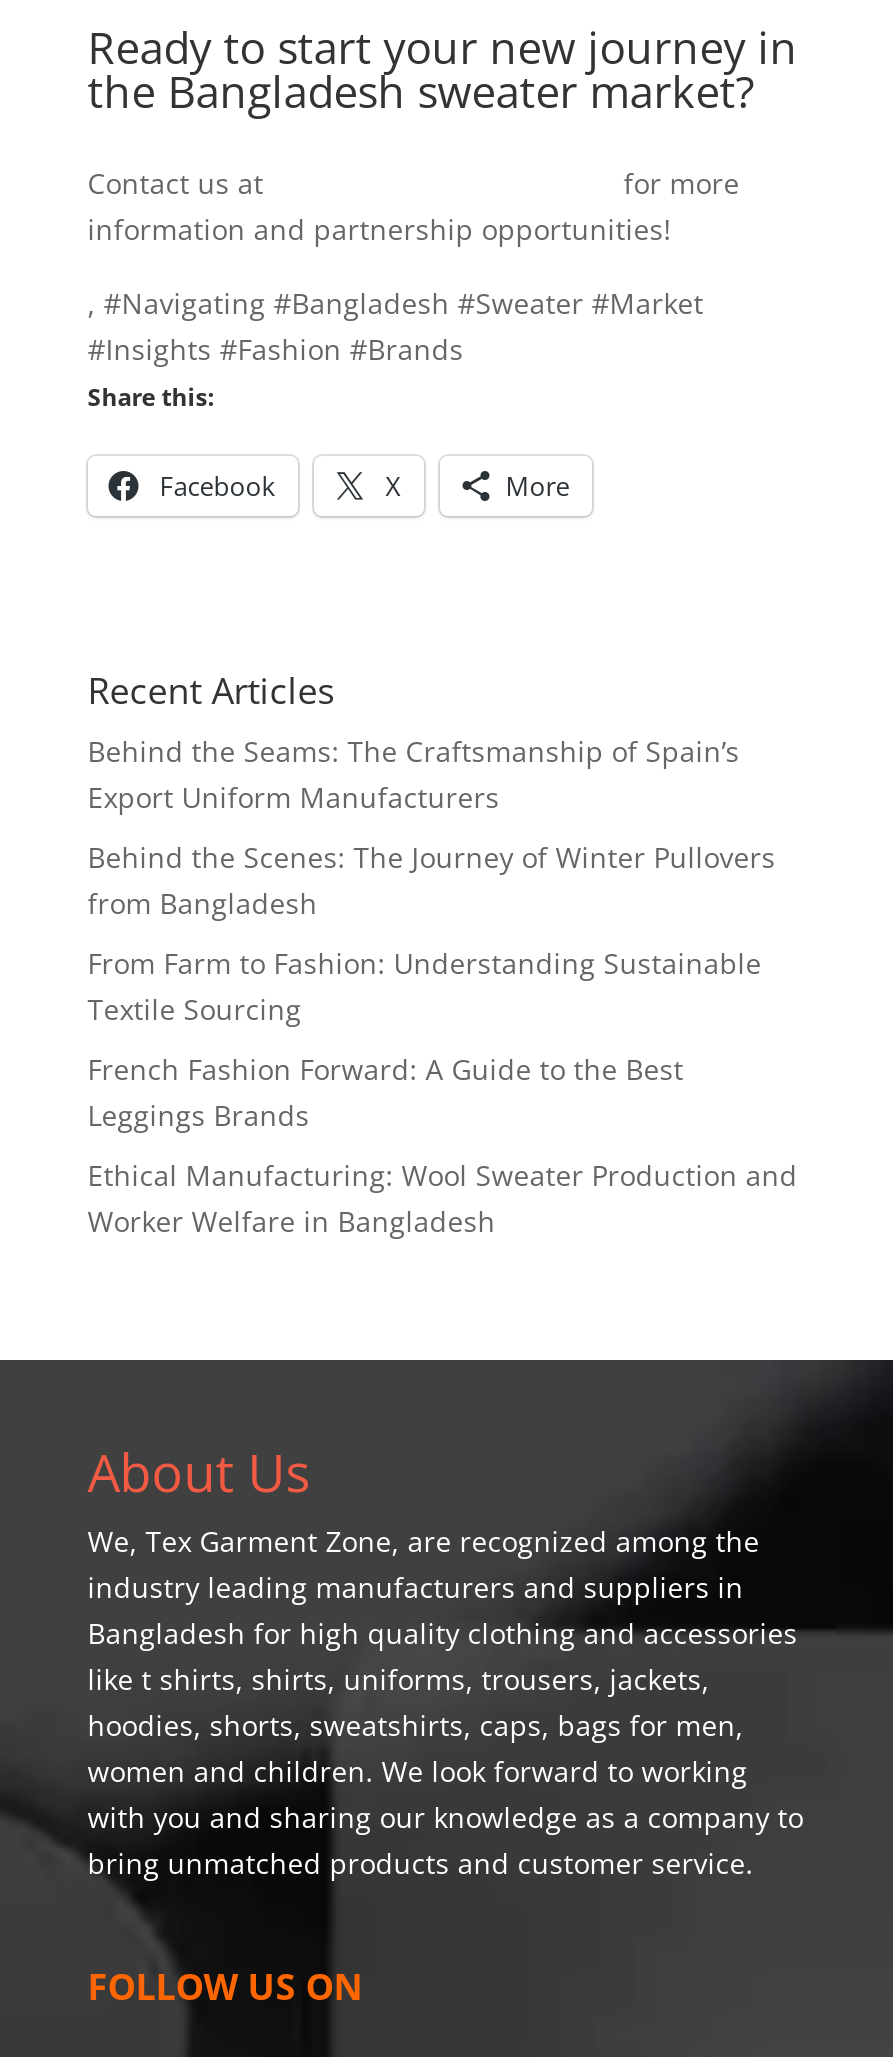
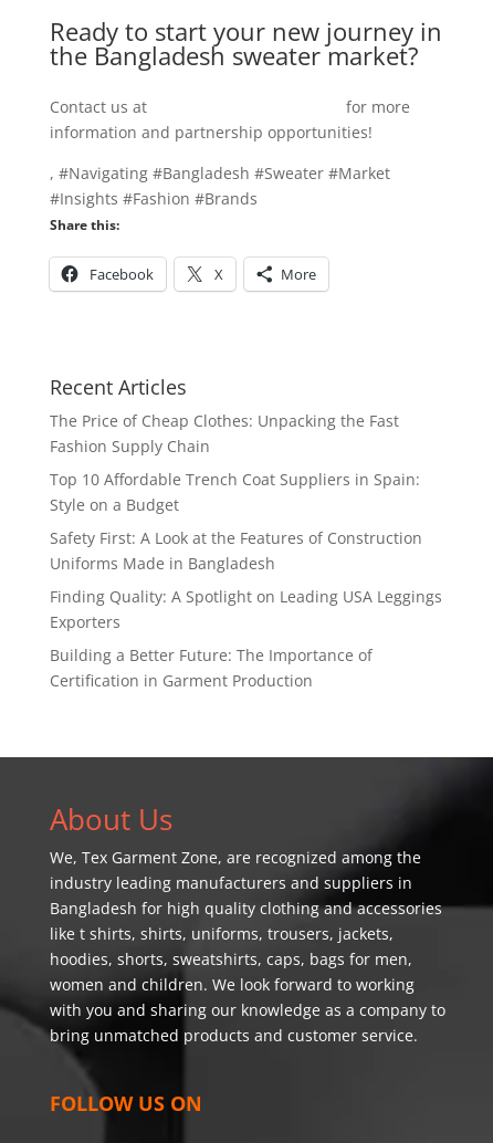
[88,732,740,816] Behind the Seams: The Craftsmanship of Spain’s | Export Uniform Manufacturers -> [50,410,399,457] The Price of Cheap Clothes: Unpacking the Fast | Fashion Supply Chain
[88,838,776,922] Behind the Scenes: The Journey of Winter Pullovers | from Bangladesh -> [50,469,420,515] Top 10 Affordable Trench Coat Suppliers in Spain: | Style on a Budget
[88,944,762,1028] From Farm to Fashion: Understanding Sustainable | Textile Sourcing -> [50,527,422,574] Safety First: A Look at the Features of Construction | Uniforms Made in Bangladesh
[88,1050,684,1134] French Fashion Forward: A Guide to the Best | Leggings Brands -> [50,586,442,632] Finding Quality: A Spotlight on Leading USA Leggings | Exporters
[88,1156,798,1240] Ethical Manufacturing: Wool Sweater Production and | Worker Welfare in Bangladesh -> [50,644,372,691] Building a Better Future: The Importance of | Certification in Garment Production

